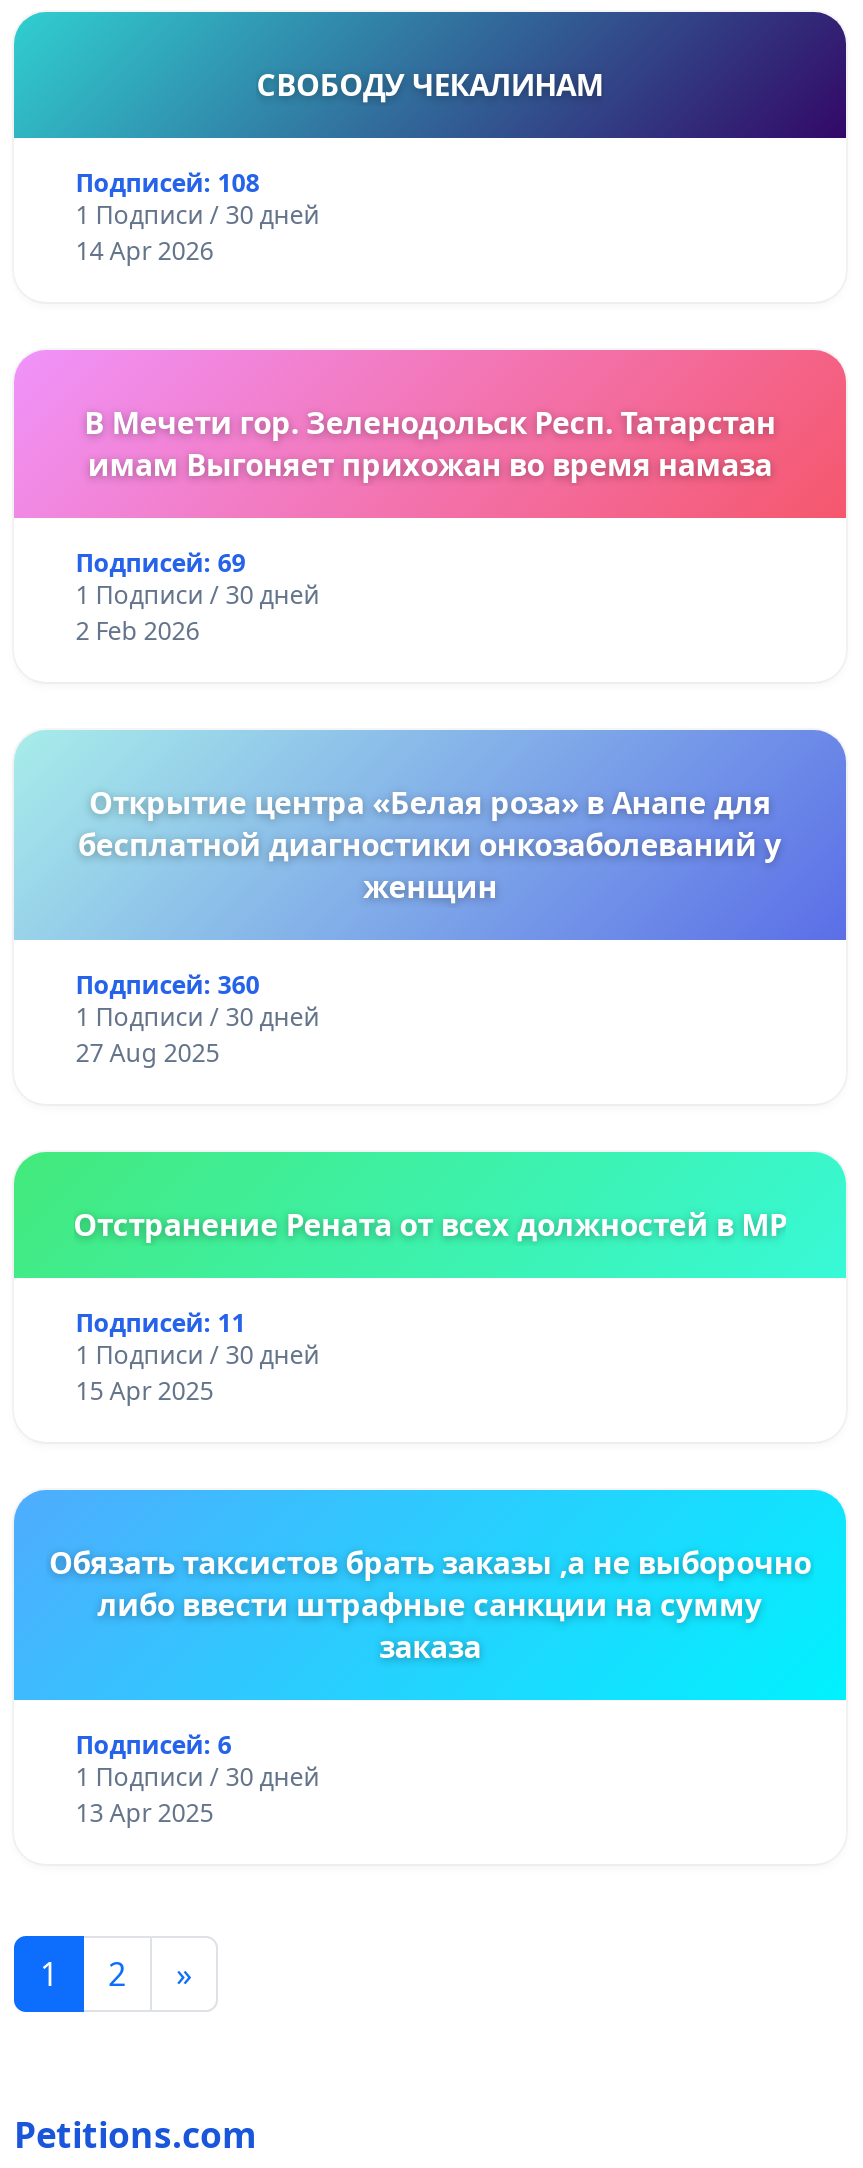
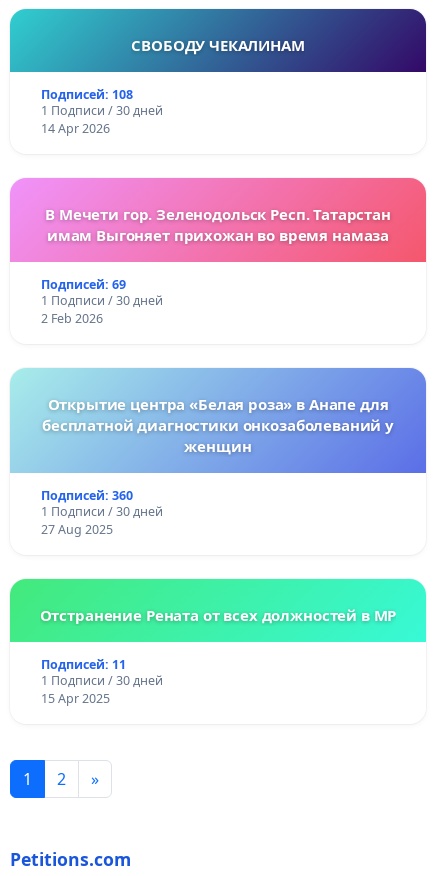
[12,1488,848,1830] [image] | Обязать таксистов брать заказы ,а не выборочно | либо ввести штрафные санкции на сумму | заказа | Подписей: 6 | 1 Подписи / 30 дней | 13 Apr 2025 -> none

